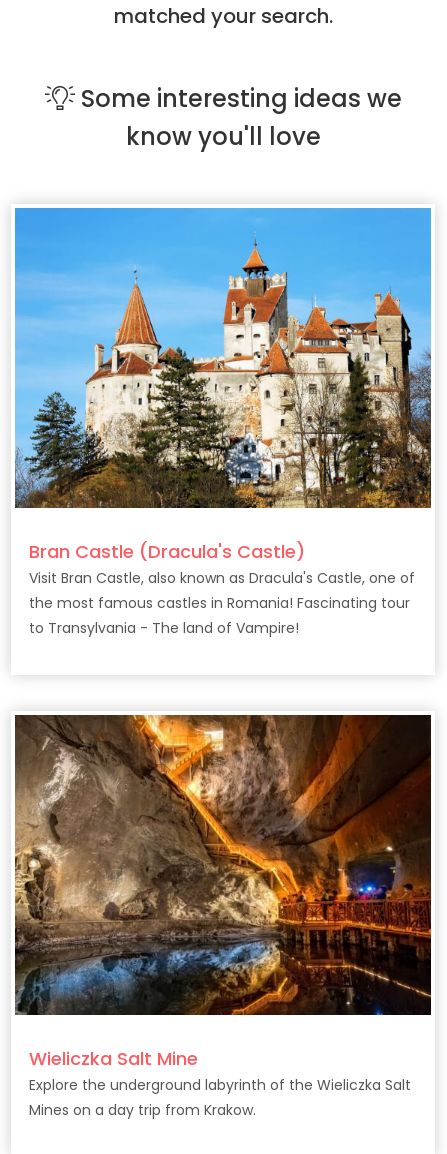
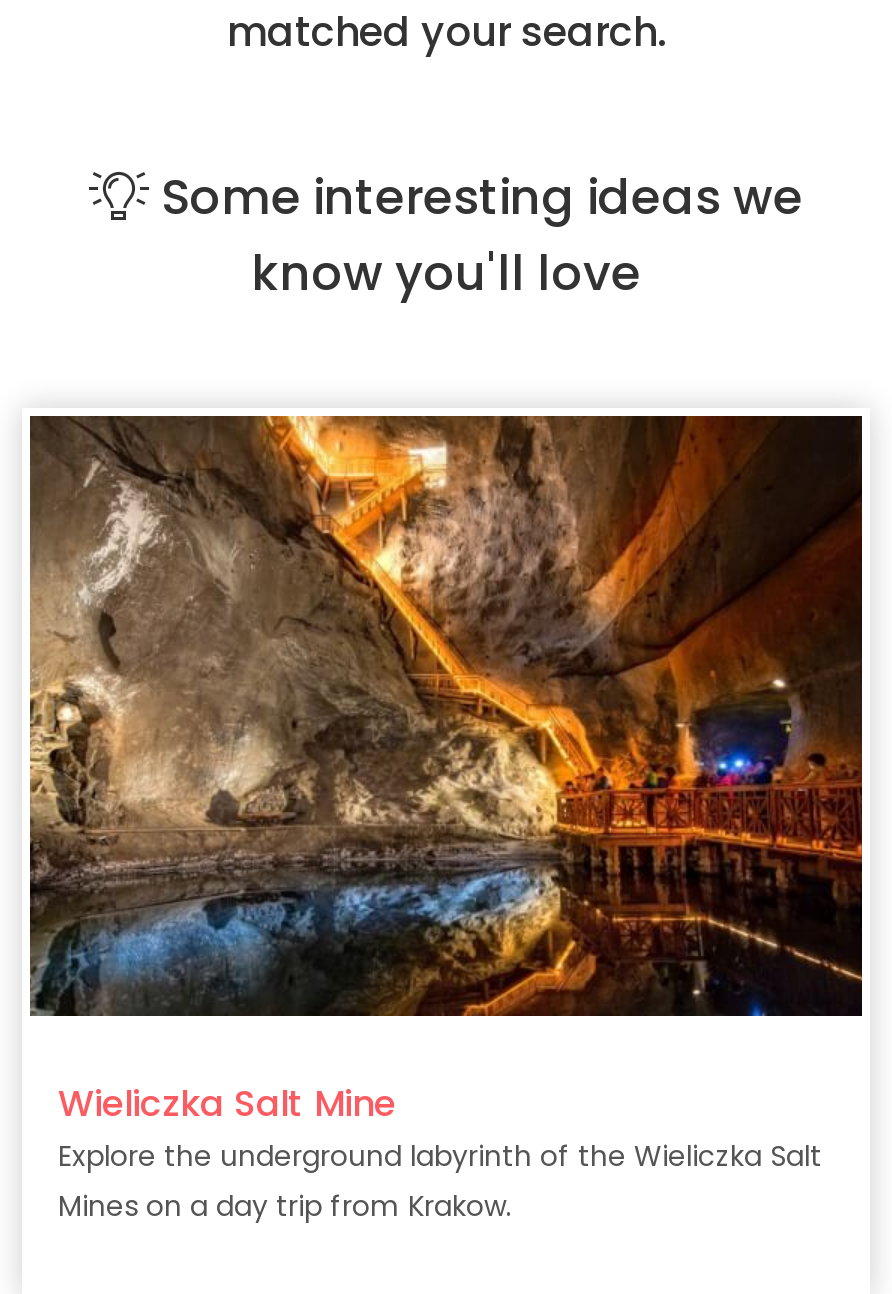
[14,207,432,638] [image] | Bran Castle (Dracula's Castle) | Visit Bran Castle, also known as Dracula's Castle, one of | the most famous castles in Romania! Fascinating tour | to Transylvania - The land of Vampire! -> none

